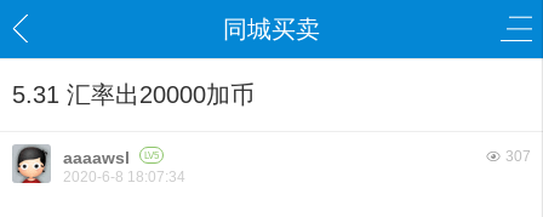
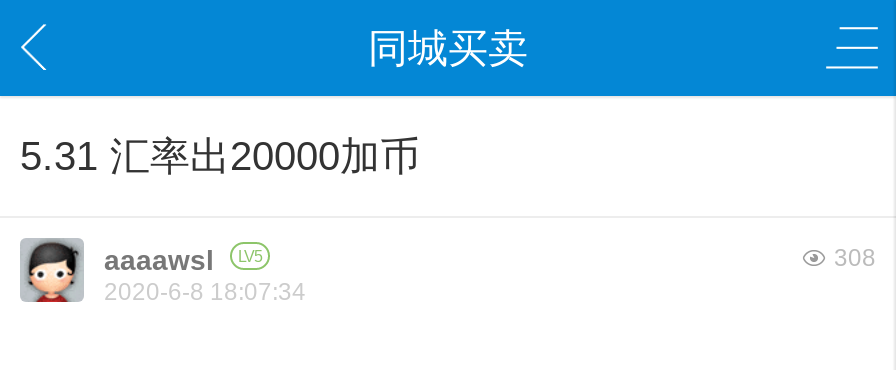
[505,148,531,165] 307 -> [834,244,876,272] 308

